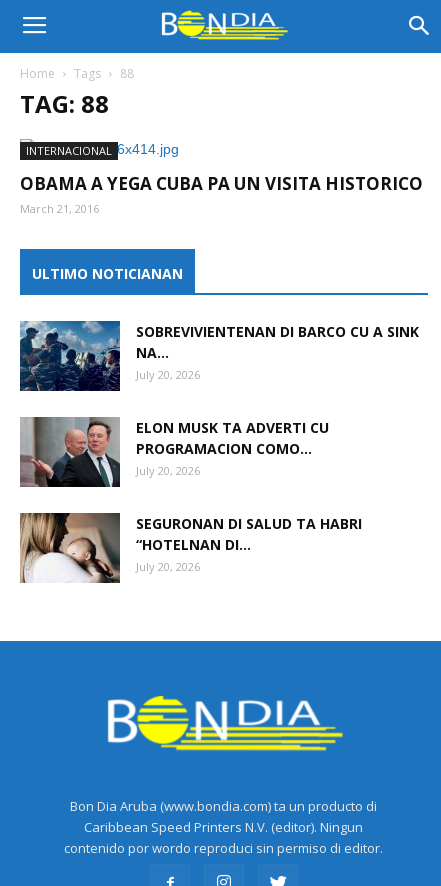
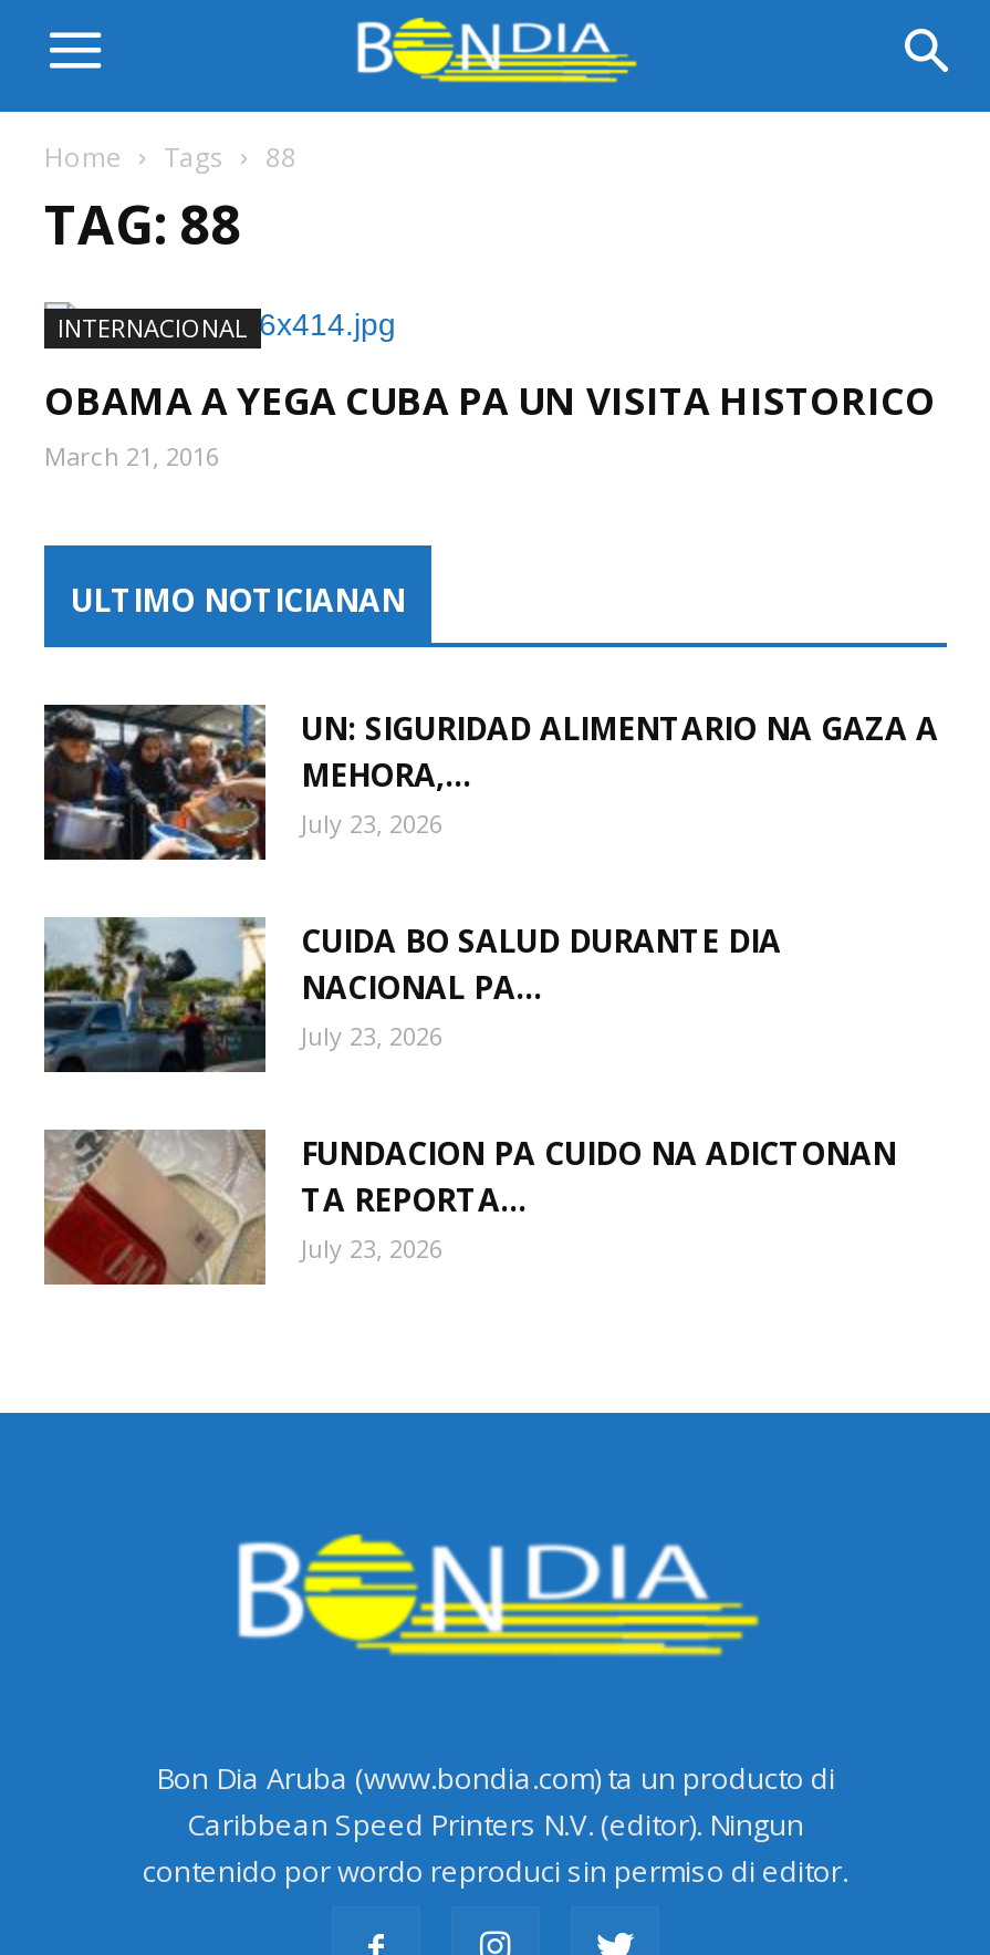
[19,320,419,392] [image] | SOBREVIVIENTENAN DI BARCO CU A SINK | NA... | July 20, 2026 -> [42,703,938,862] [image] | UN: SIGURIDAD ALIMENTARIO NA GAZA A | MEHORA,... | July 23, 2026
[19,416,329,488] [image] | ELON MUSK TA ADVERTI CU | PROGRAMACION COMO... | July 20, 2026 -> [42,917,781,1074] [image] | CUIDA BO SALUD DURANTE DIA | NACIONAL PA... | July 23, 2026
[20,513,362,584] [image] | SEGURONAN DI SALUD TA HABRI | “HOTELNAN DI... | July 20, 2026 -> [44,1130,896,1287] [image] | FUNDACION PA CUIDO NA ADICTONAN | TA REPORTA... | July 23, 2026

